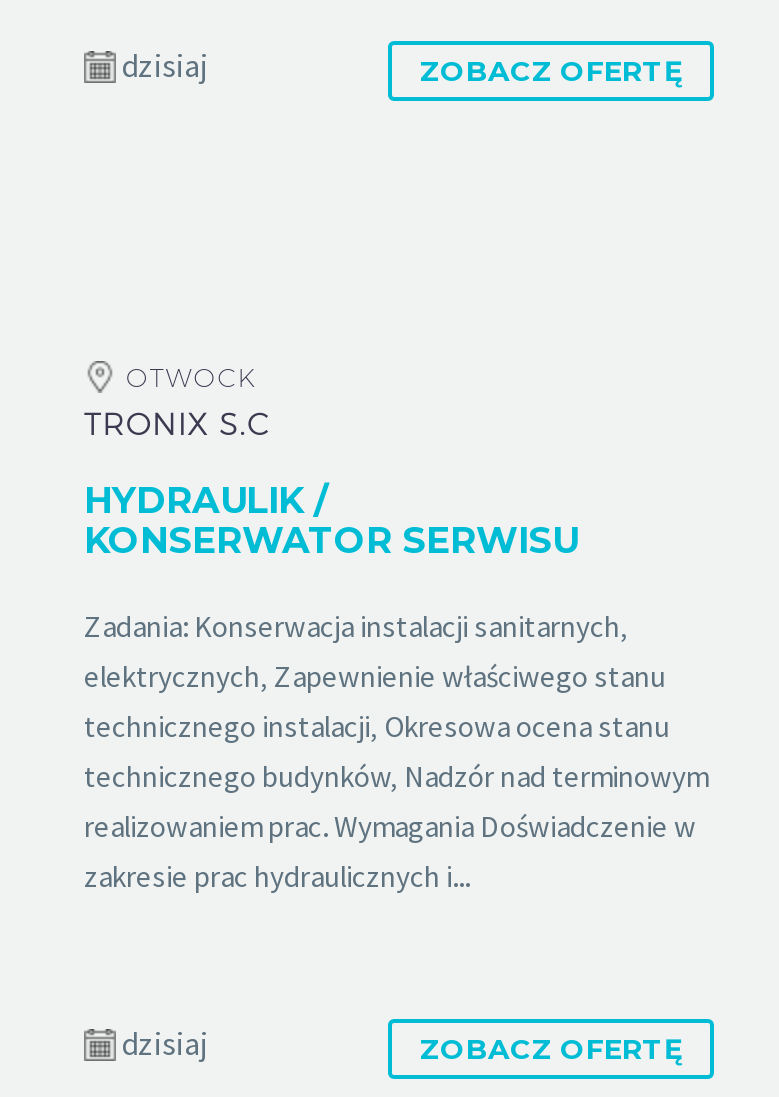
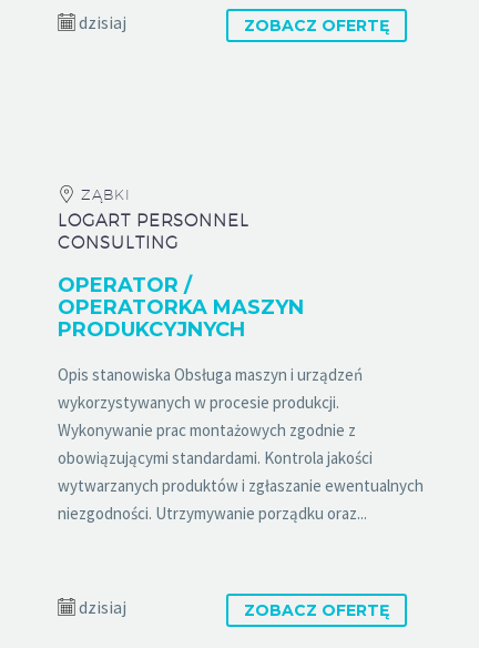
[84,362,271,442] OTWOCK | TRONIX S.C -> [58,186,250,252] ZĄBKI | LOGART PERSONNEL | CONSULTING
[84,479,578,563] HYDRAULIK / | KONSERWATOR SERWISU -> [58,273,304,342] OPERATOR / | OPERATORKA MASZYN | PRODUKCYJNYCH
[84,608,708,896] Zadania: Konserwacja instalacji sanitarnych, | elektrycznych, Zapewnienie właściwego stanu | technicznego instalacji, Okresowa ocena stanu | technicznego budynków, Nadzór nad terminowym | realizowaniem prac. Wymagania Doświadczenie w | zakresie prac hydraulicznych i... -> [58,364,424,524] Opis stanowiska Obsługa maszyn i urządzeń | wykorzystywanych w procesie produkcji. | Wykonywanie prac montażowych zgodnie z | obowiązującymi standardami. Kontrola jakości | wytwarzanych produktów i zgłaszanie ewentualnych | niezgodności. Utrzymywanie porządku oraz...

